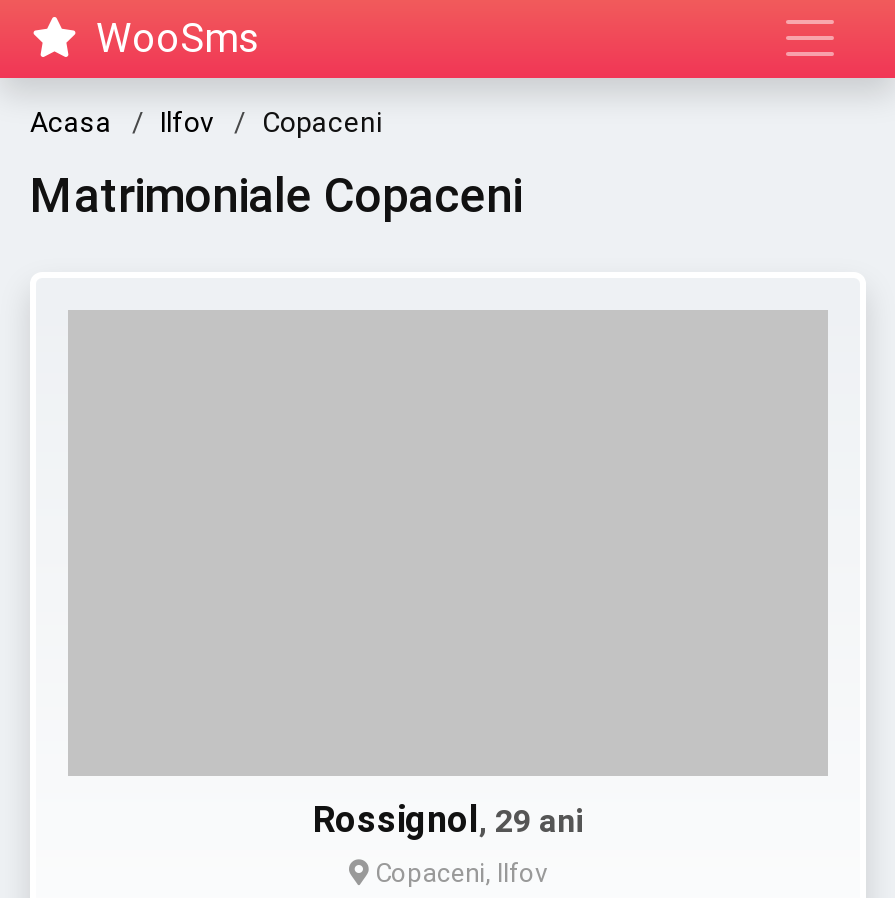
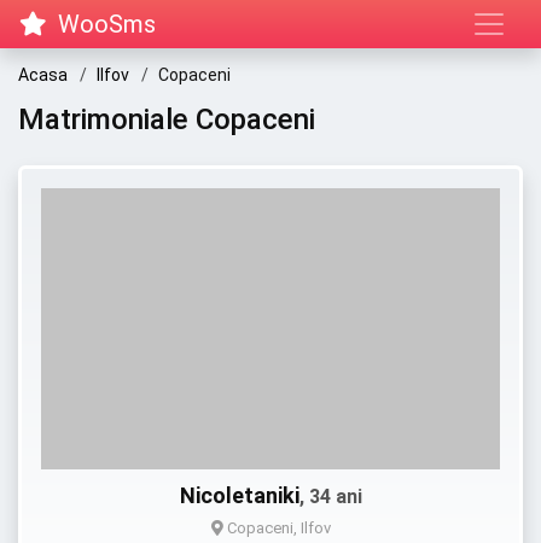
[313,798,583,840] Rossignol, 29 ani -> [179,483,362,508] Nicoletaniki, 34 ani

